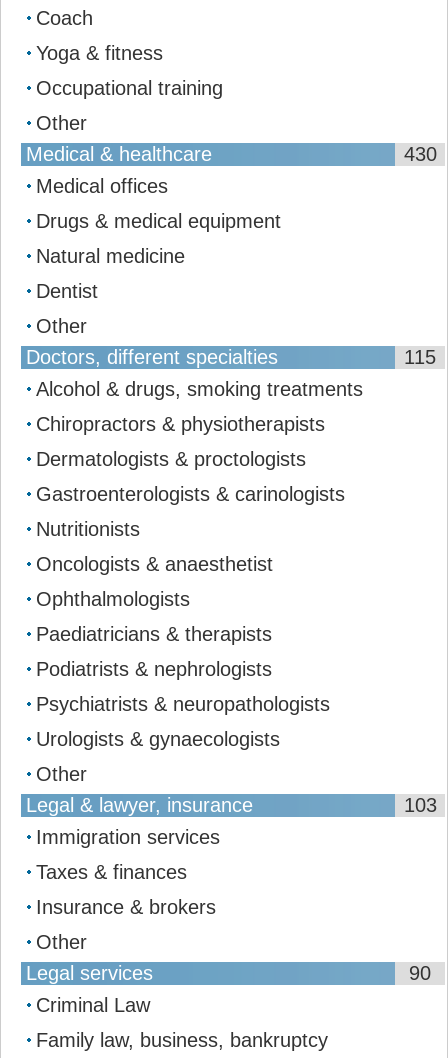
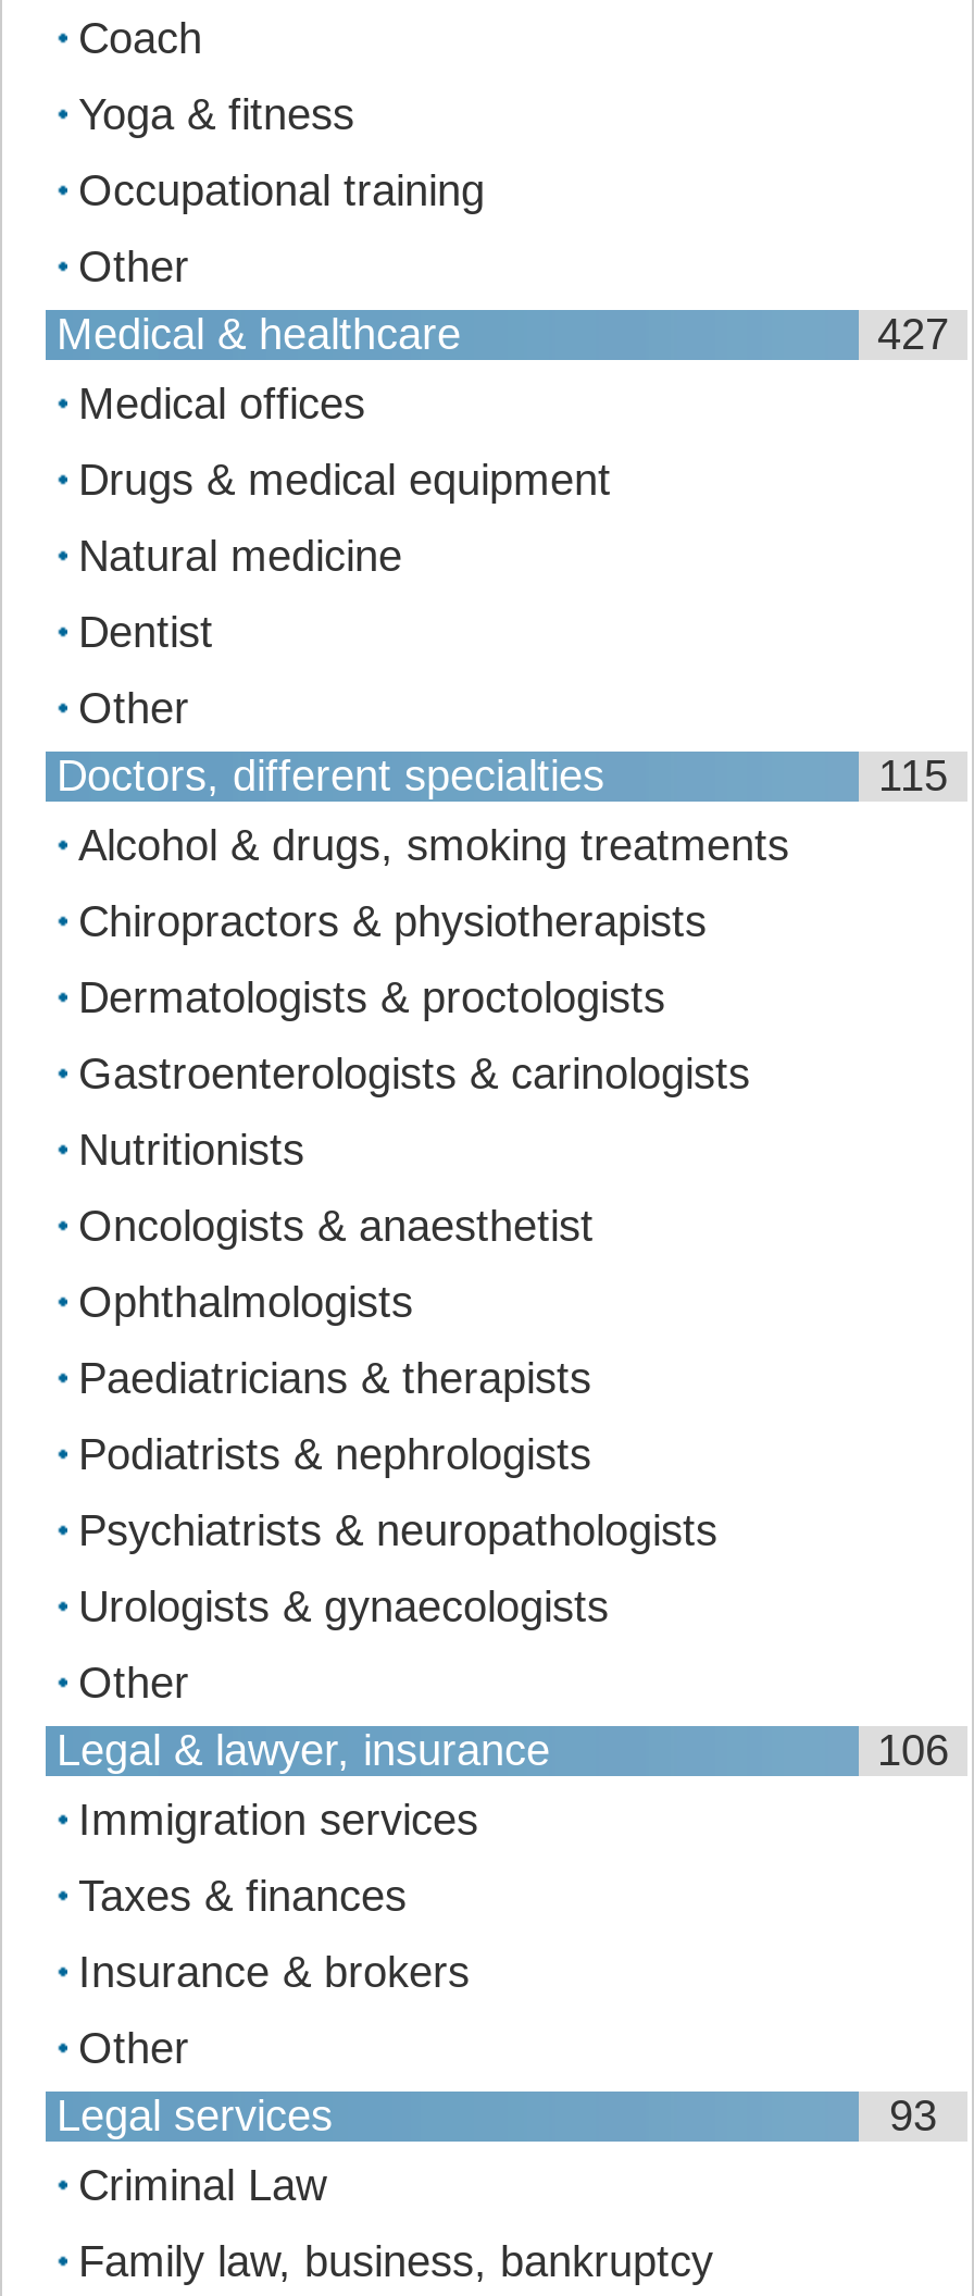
[403,143,436,165] 430 -> [877,310,949,358] 427
[403,794,436,816] 103 -> [877,1726,949,1774] 106
[409,962,431,984] 90 -> [889,2092,937,2139] 93

